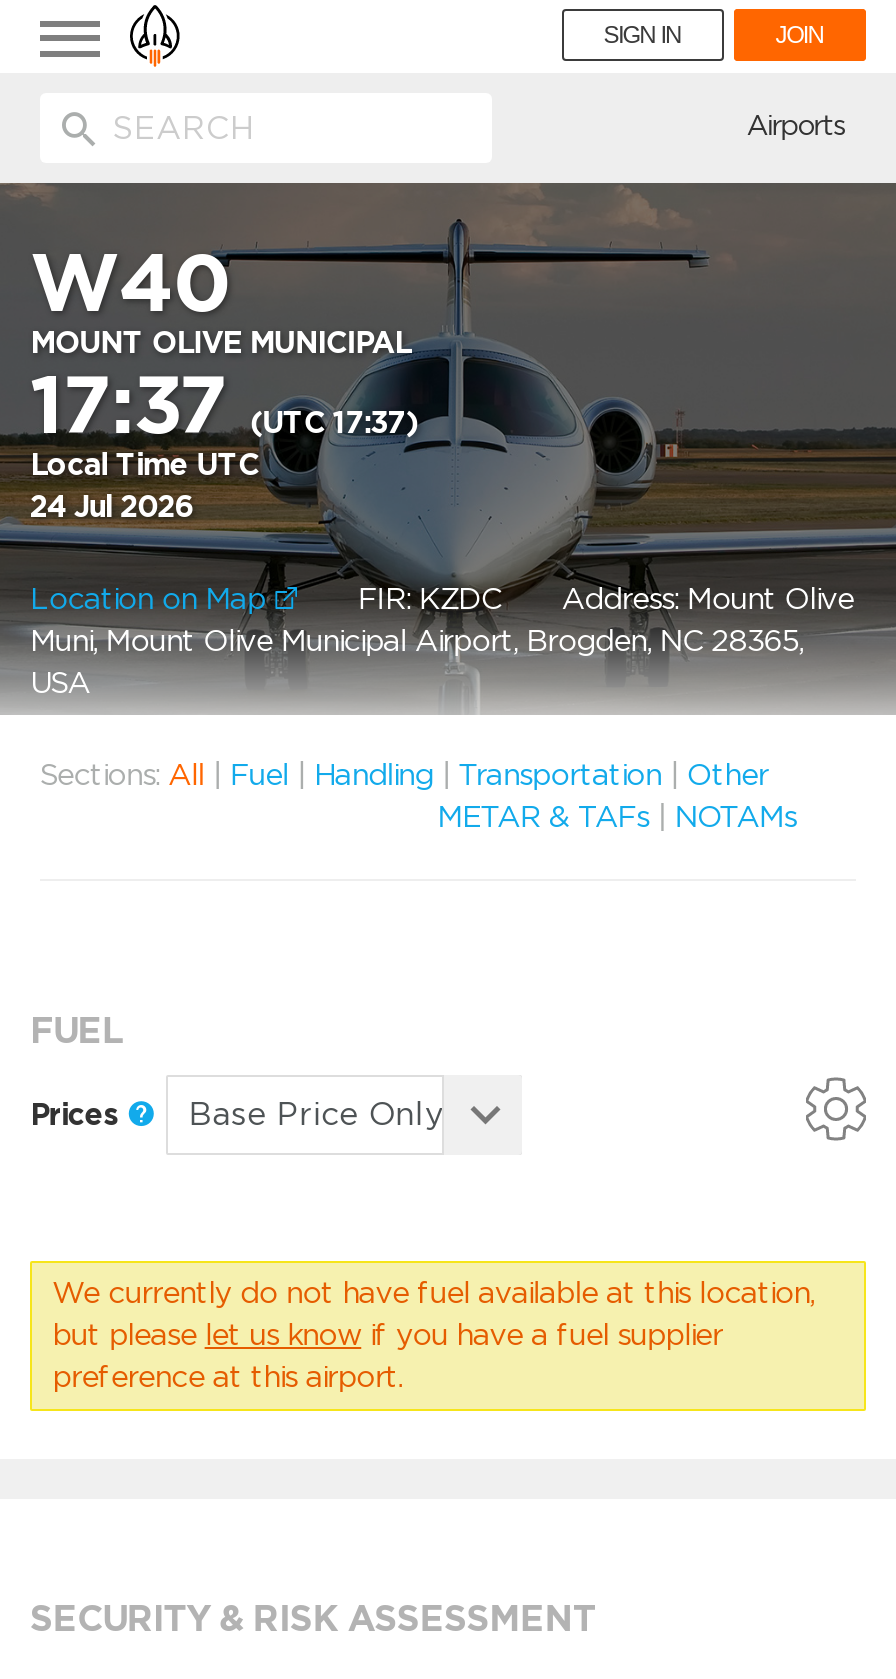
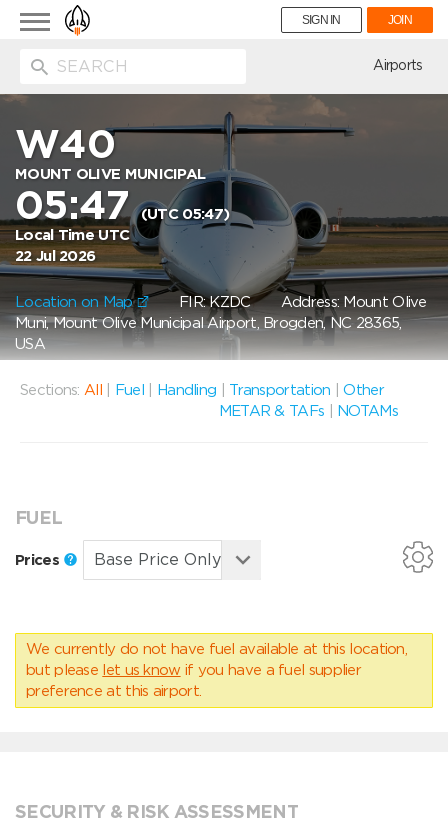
[30,357,418,453] 17:37 (UTC 17:37) -> [15,181,229,229] 05:47 (UTC 05:47)
[30,489,193,525] 24 Jul 2026 -> [15,247,95,265] 22 Jul 2026

